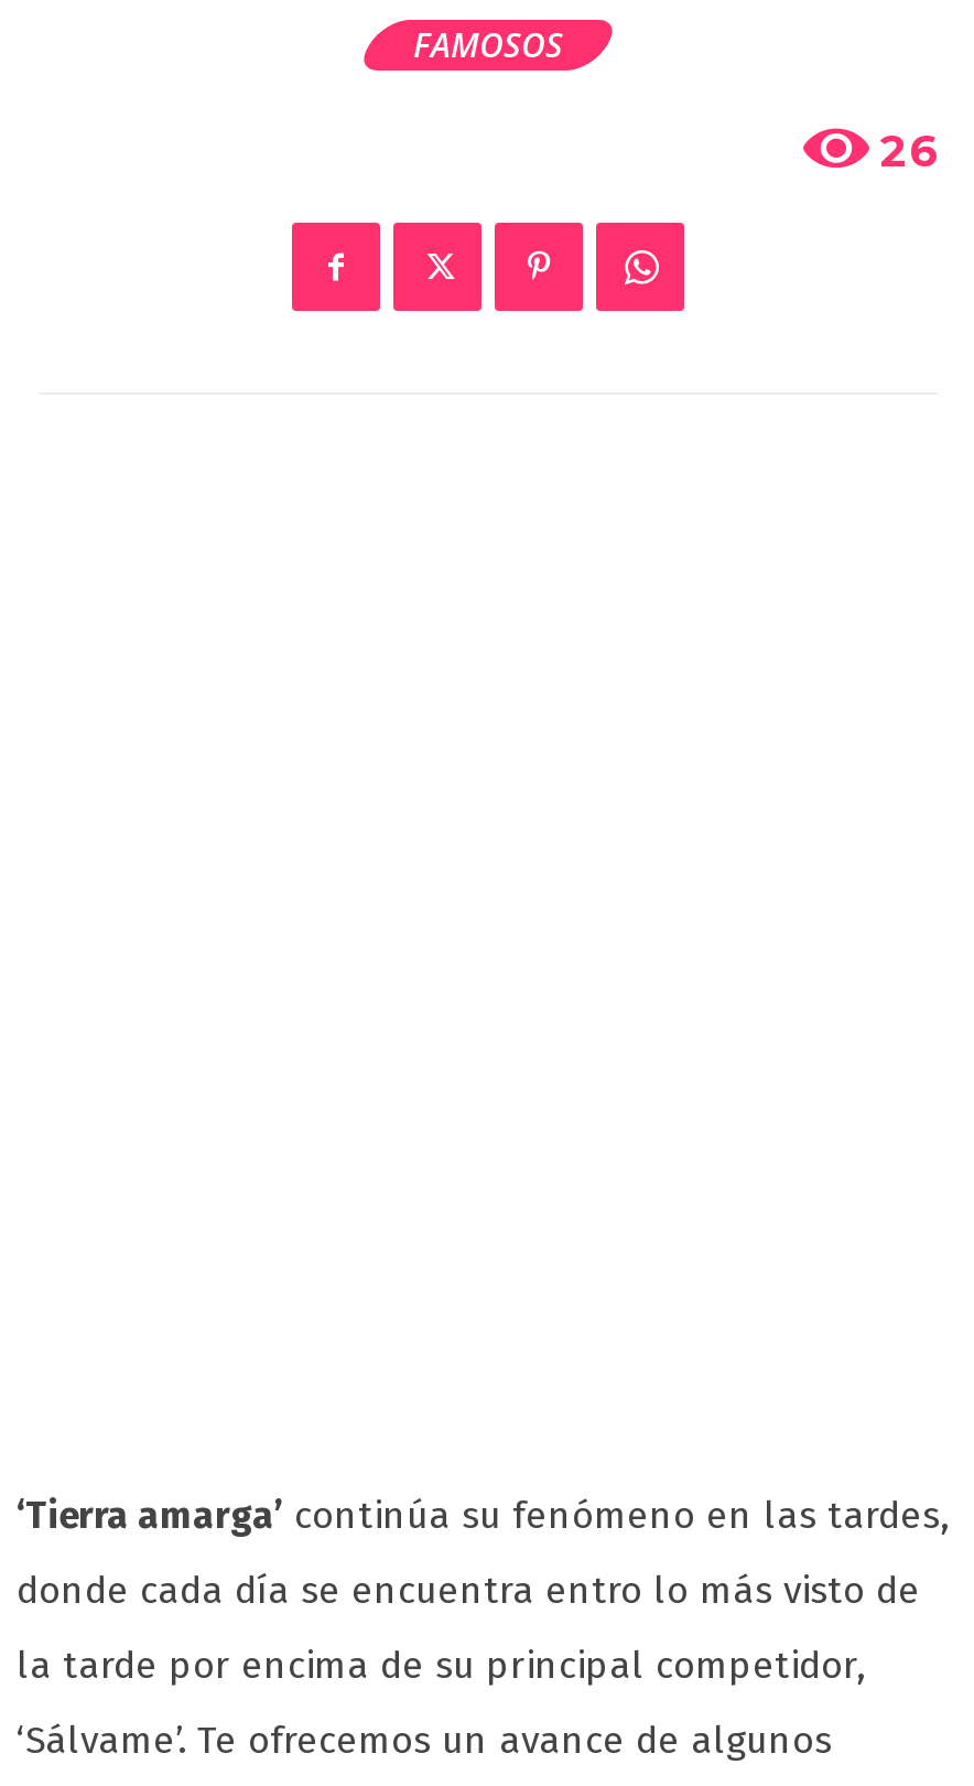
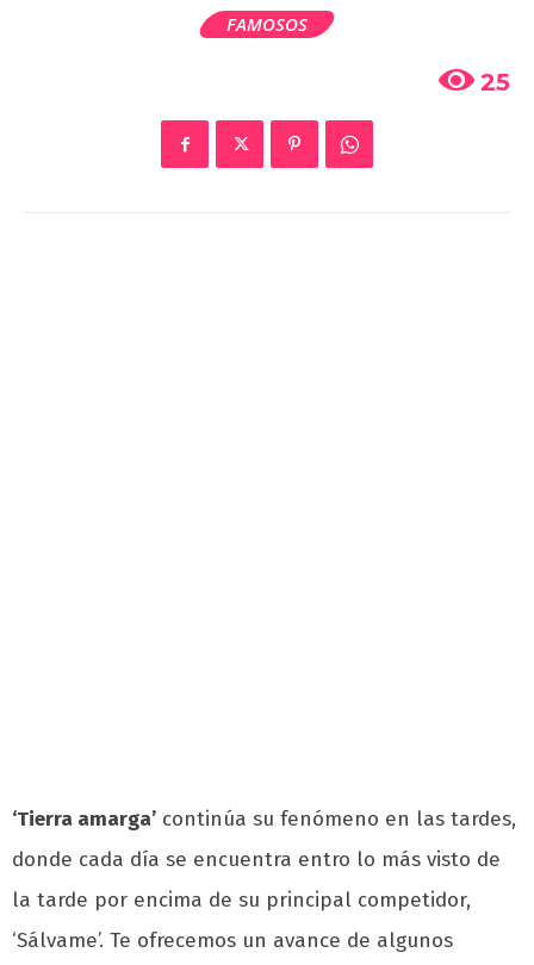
[880,125,938,178] 26 -> [480,67,510,96] 25

